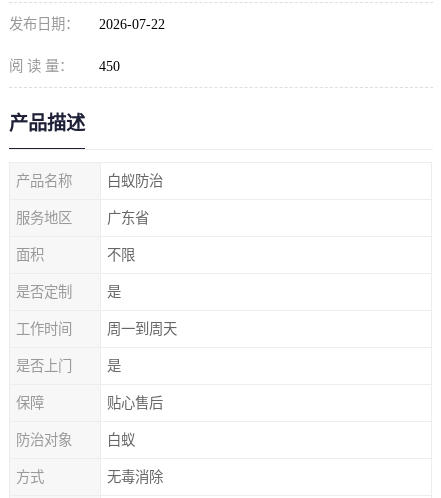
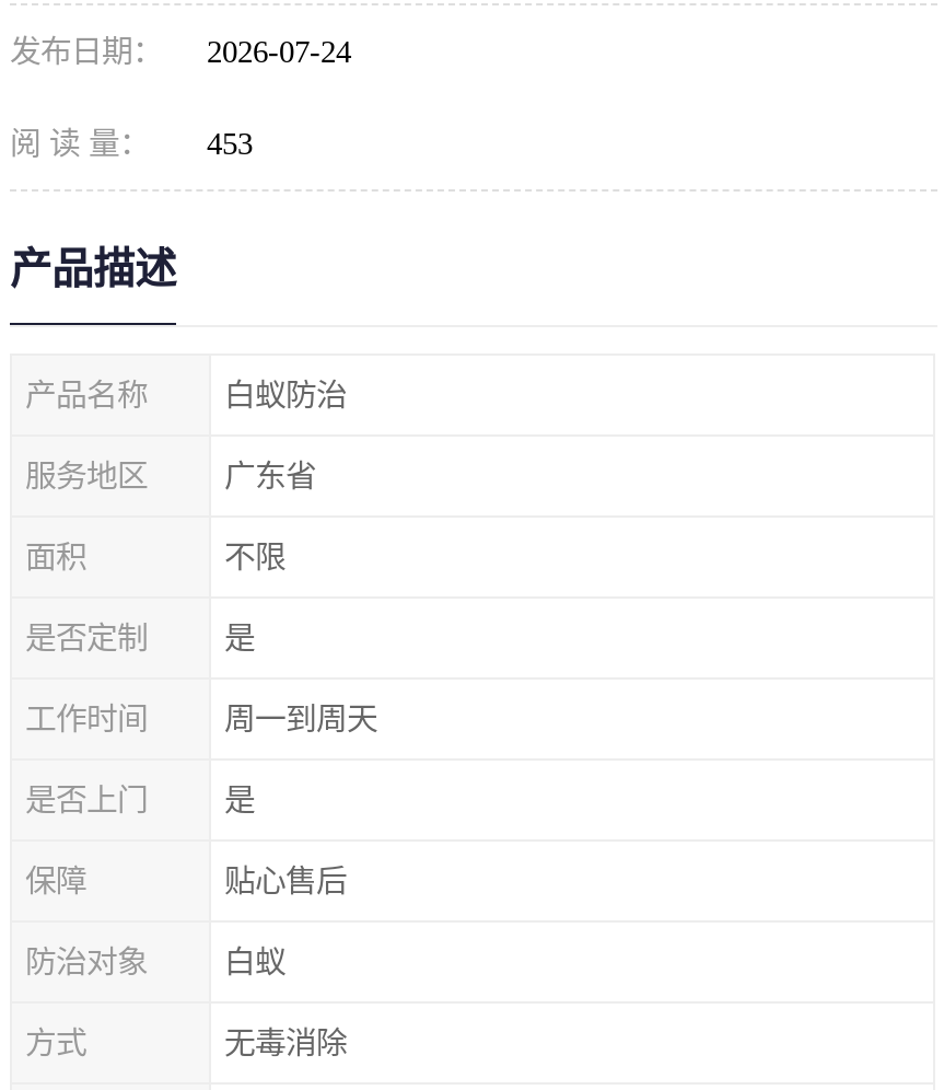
[9,16,165,32] 发布日期： 2026-07-22 -> [10,34,351,69] 发布日期： 2026-07-24
[9,58,120,74] 阅 读 量： 450 -> [10,126,253,161] 阅 读 量： 453

